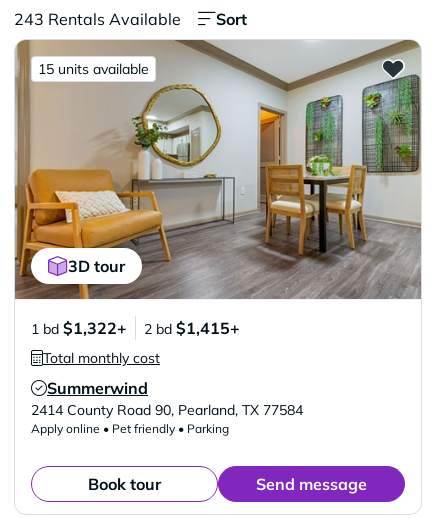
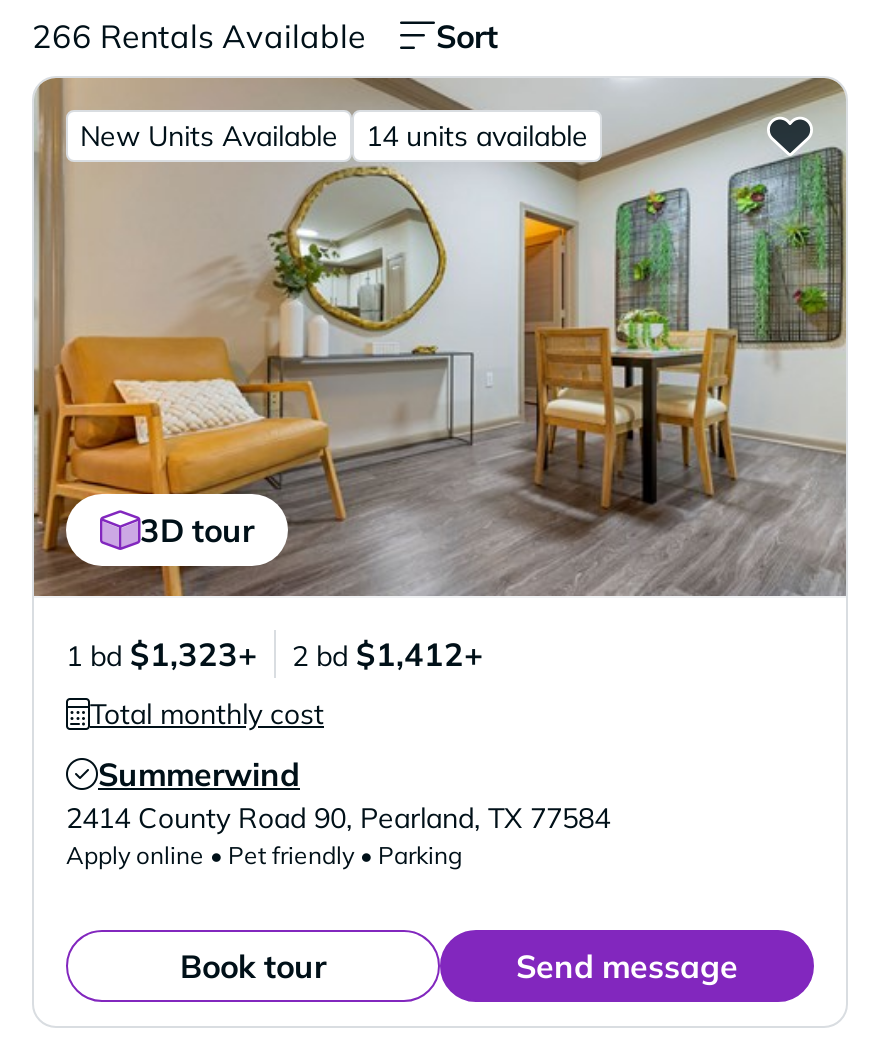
[14,9,181,29] 243 Rentals Available -> [32,16,366,56] 266 Rentals Available
[38,60,149,78] 15 units available -> [80,118,588,154] New Units Available | 14 units available
[31,318,127,338] 1 bd $1,322+ -> [66,634,258,674] 1 bd $1,323+
[144,318,240,338] 2 bd $1,415+ -> [292,634,484,674] 2 bd $1,412+

